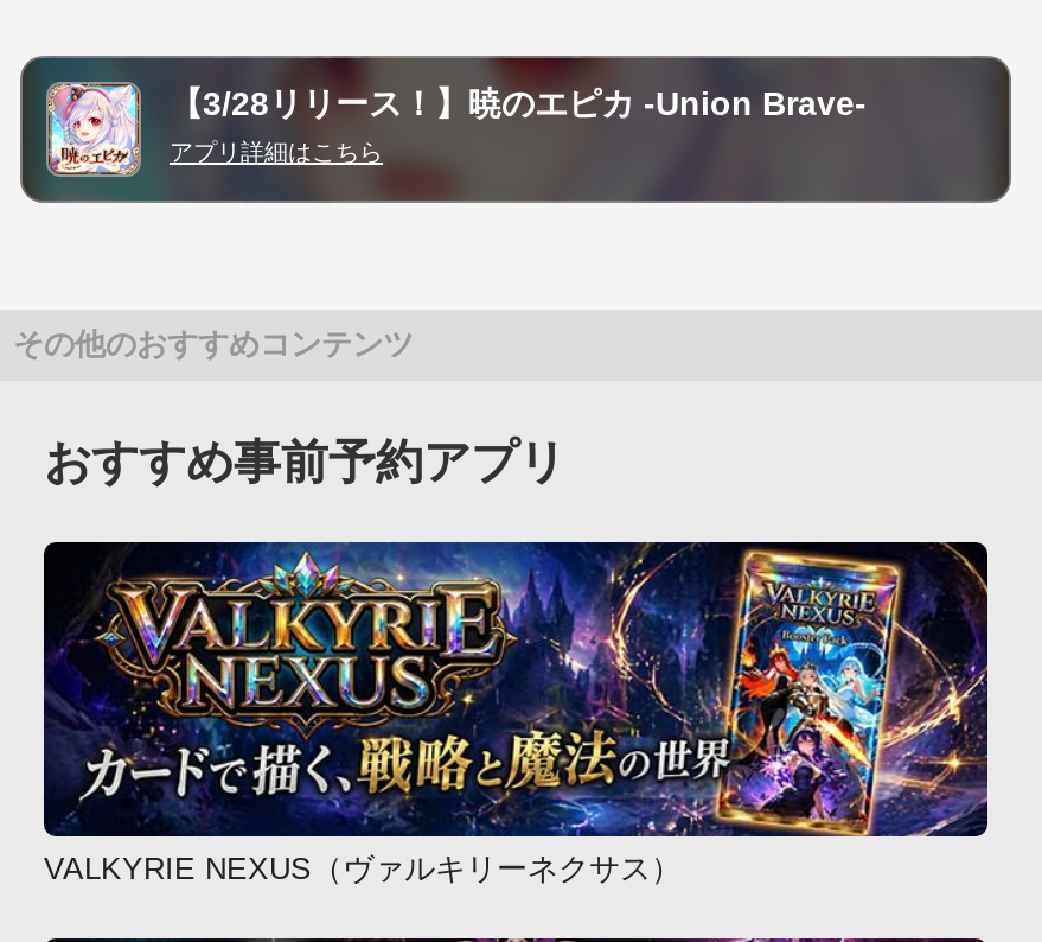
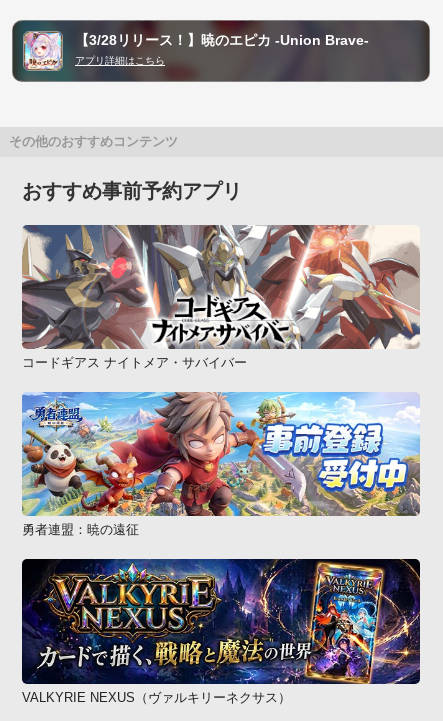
none -> [21,224,420,370] [image] | コードギアス ナイトメア・サバイバー
none -> [21,391,421,537] [image] | 勇者連盟：暁の遠征

